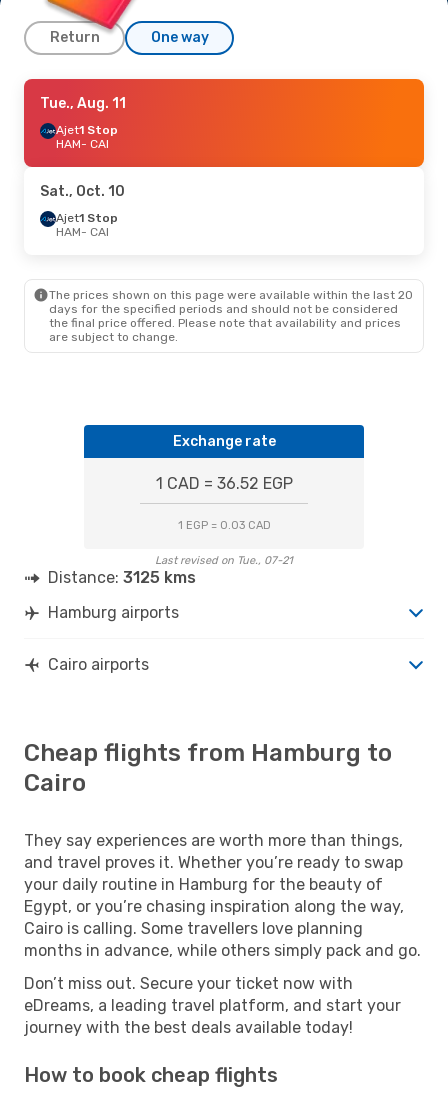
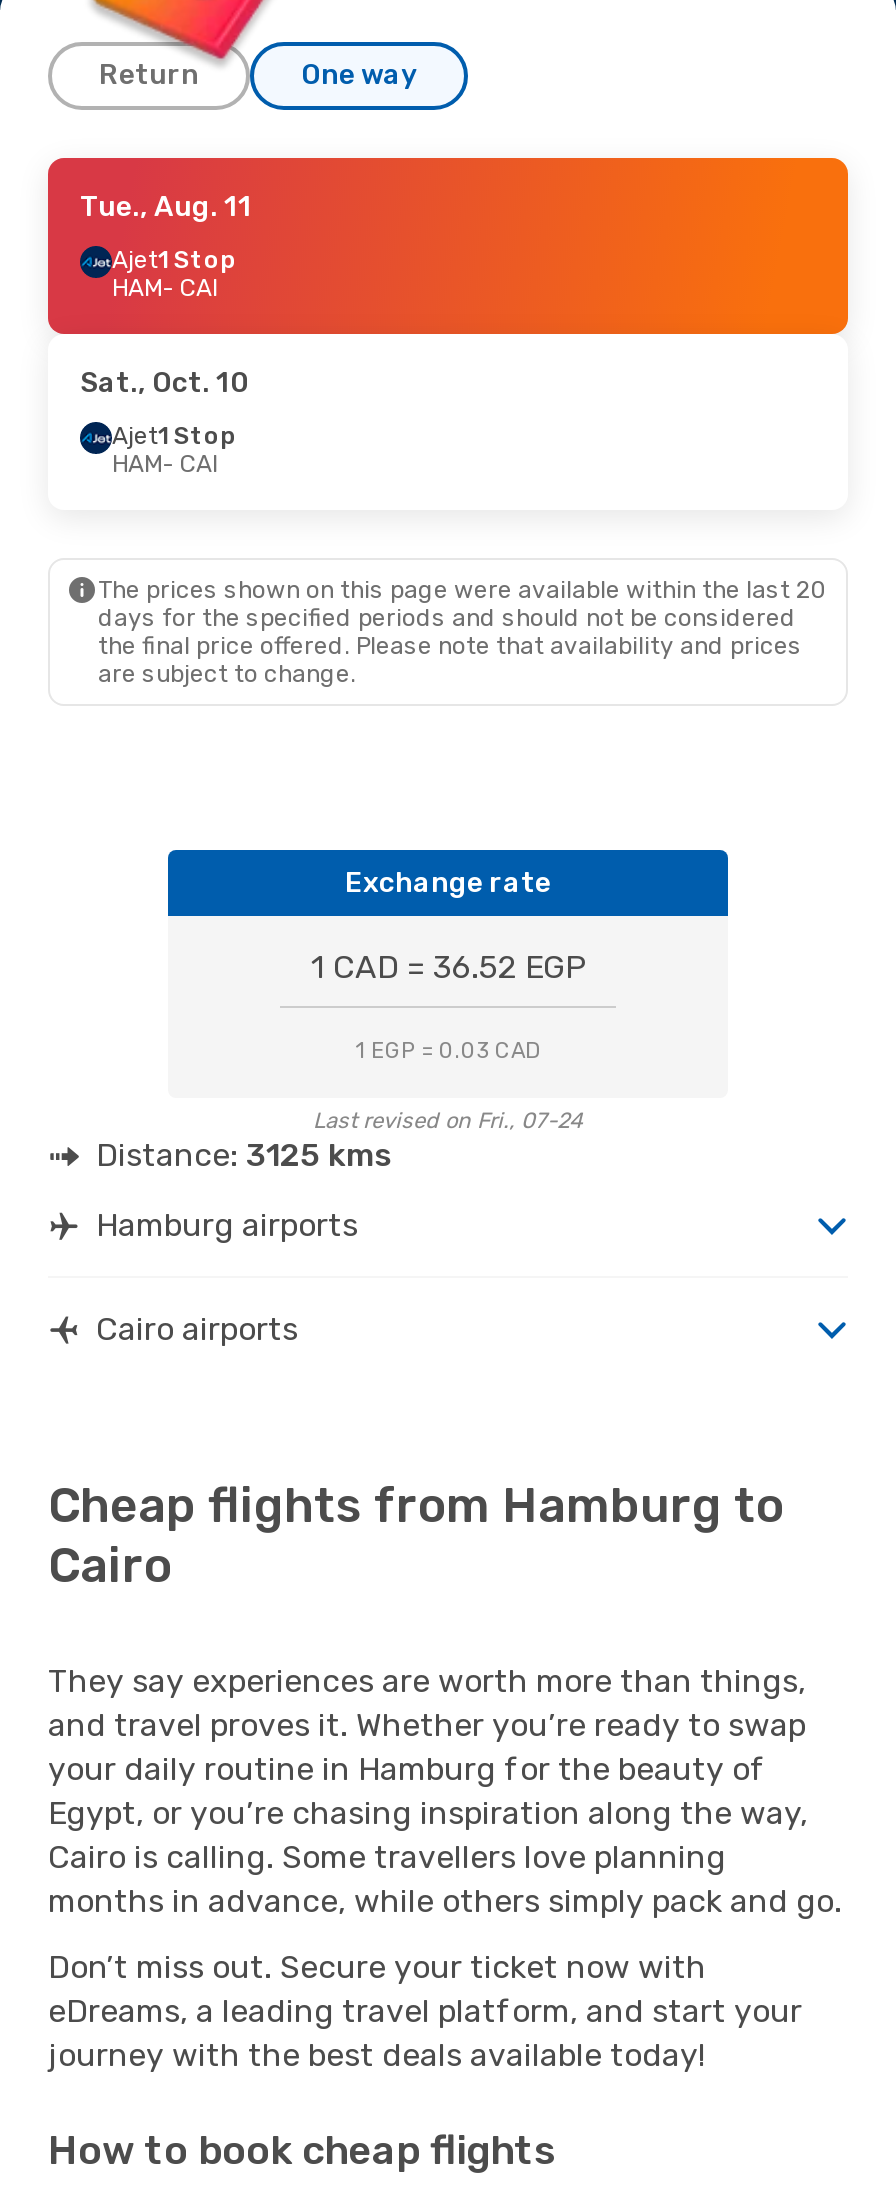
[155,554,293,567] Last revised on Tue., 07-21 -> [313,1108,583,1134] Last revised on Fri., 07-24

